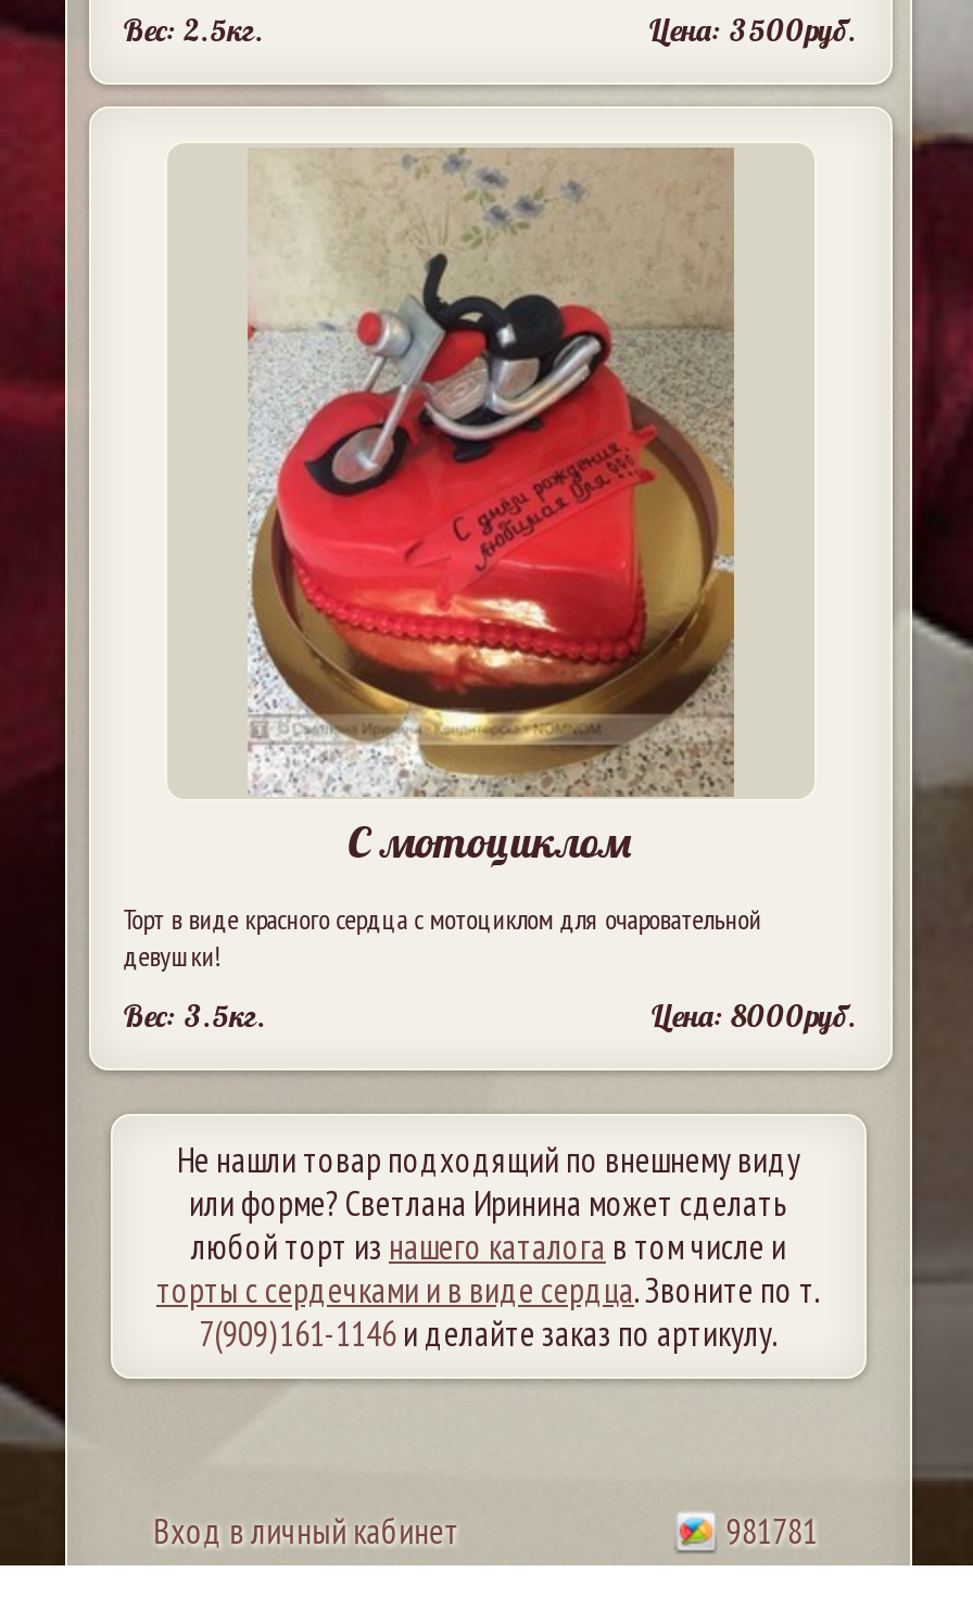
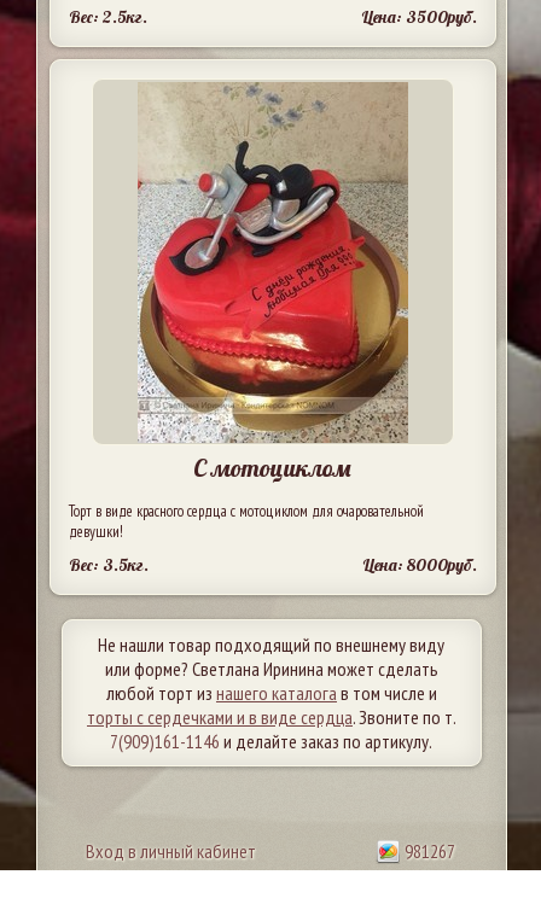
[720,1509,817,1552] 981781 -> [401,839,455,863] 981267

